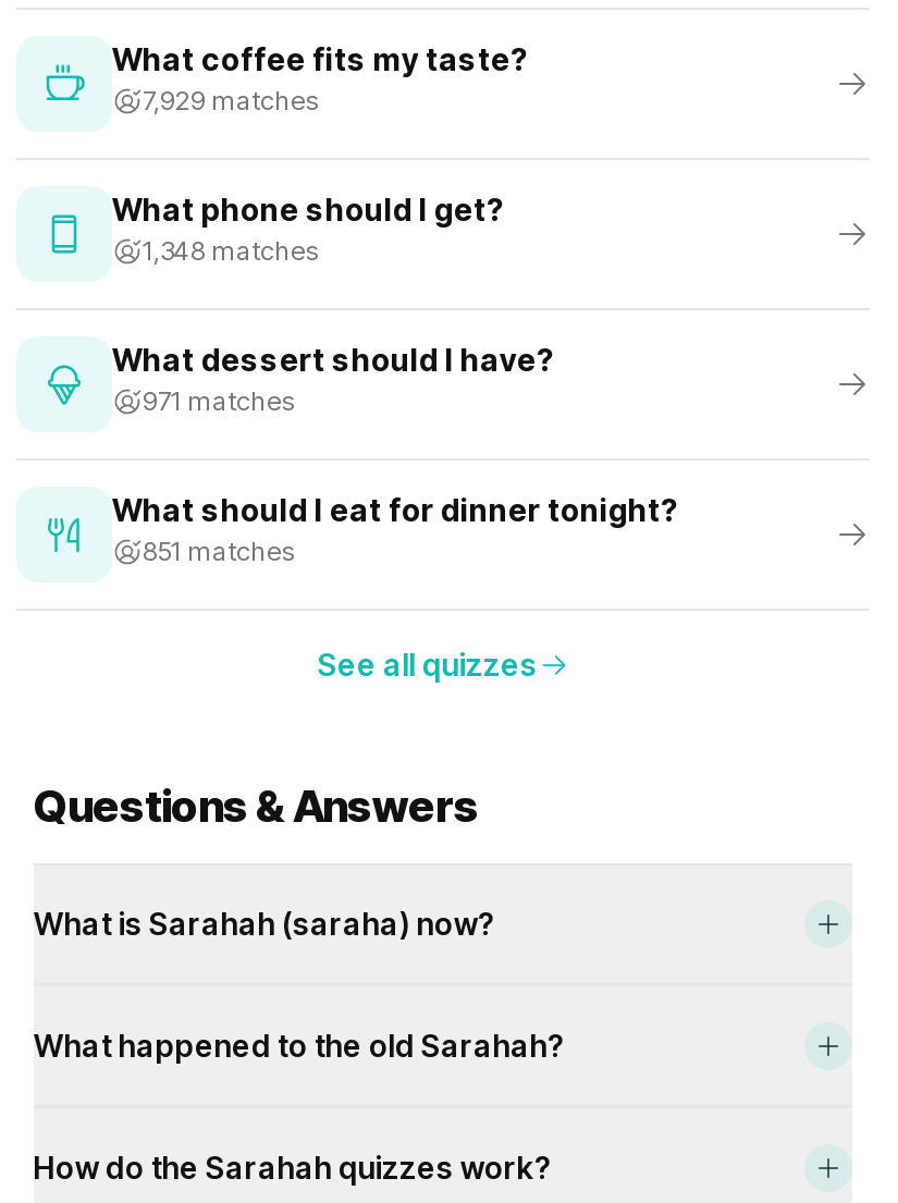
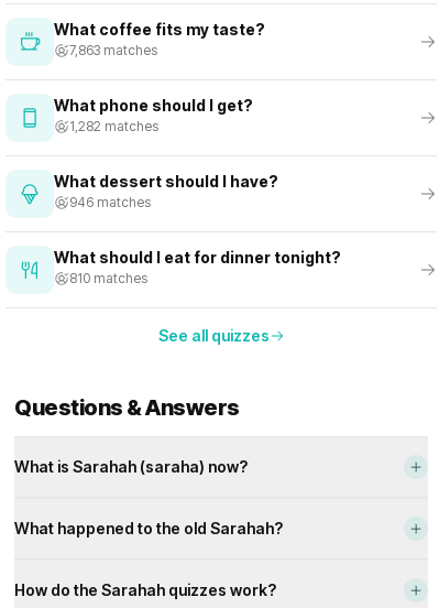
[143,83,319,115] 7,929 matches -> [69,41,157,58] 7,863 matches
[143,233,319,266] 1,348 matches -> [69,117,158,134] 1,282 matches
[143,383,295,416] 971 matches -> [69,193,151,210] 946 matches
[143,533,295,566] 851 matches -> [69,269,147,286] 810 matches

